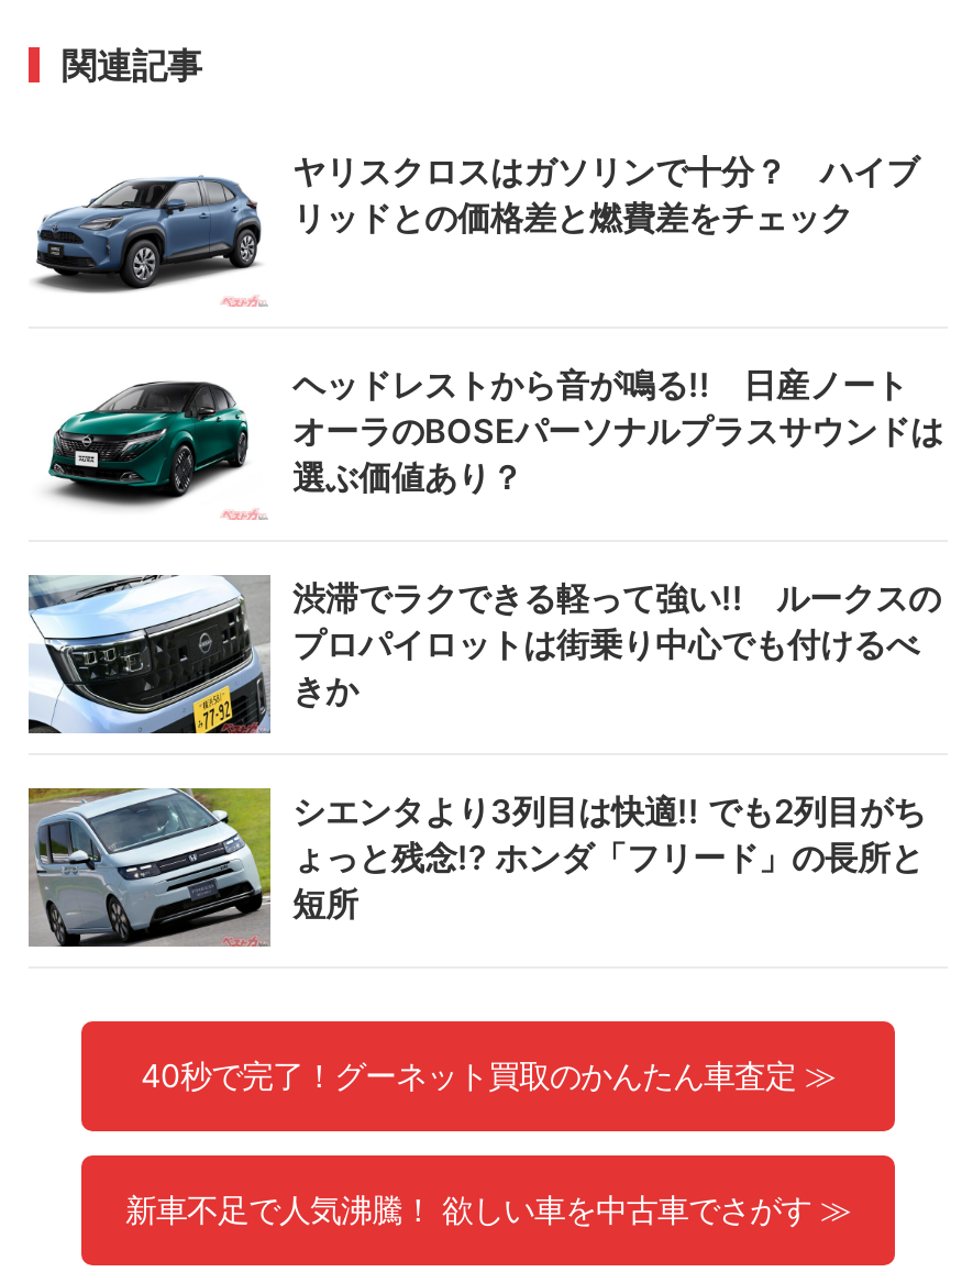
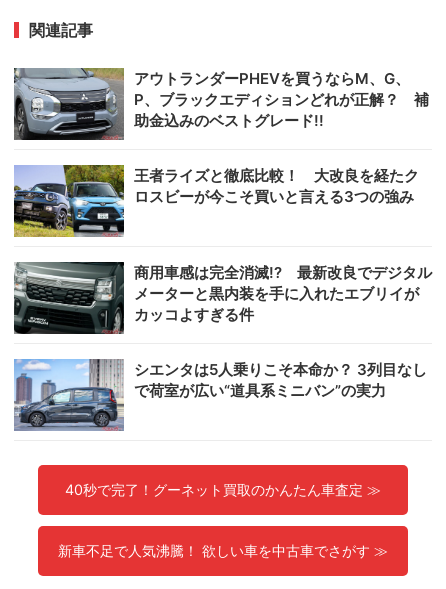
[29,148,919,307] [image] | ヤリスクロスはガソリンで十分？ ハイブ | リッドとの価格差と燃費差をチェック -> [13,67,429,141] [image] | アウトランダーPHEVを買うならM、G、 | P、ブラックエディションどれが正解？ 補 | 助金込みのベストグレード!!
[29,362,943,520] [image] | ヘッドレストから音が鳴る!! 日産ノート | オーラのBOSEパーソナルプラスサウンドは | 選ぶ価値あり？ -> [13,164,419,238] [image] | 王者ライズと徹底比較！ 大改良を経たク | ロスビーが今こそ買いと言える3つの強み
[29,575,941,735] [image] | 渋滞でラクできる軽って強い!! ルークスの | プロパイロットは街乗り中心でも付けるべ | きか -> [13,261,432,335] [image] | 商用車感は完全消滅!? 最新改良でデジタル | メーターと黒内装を手に入れたエブリイが | カッコよすぎる件
[26,786,926,947] [image] | シエンタより3列目は快適!! でも2列目がち | ょっと残念!? ホンダ「フリード」の長所と | 短所 -> [13,358,427,431] [image] | シエンタは5人乗りこそ本命か？ 3列目なし | で荷室が広い“道具系ミニバン”の実力

